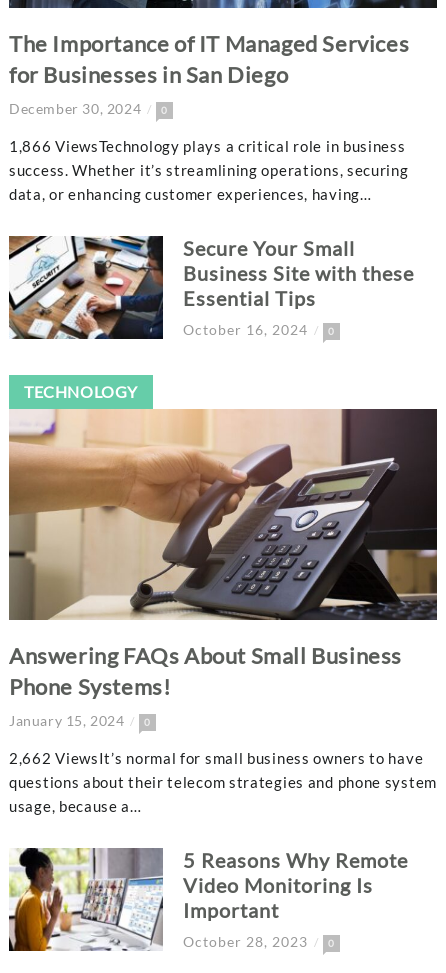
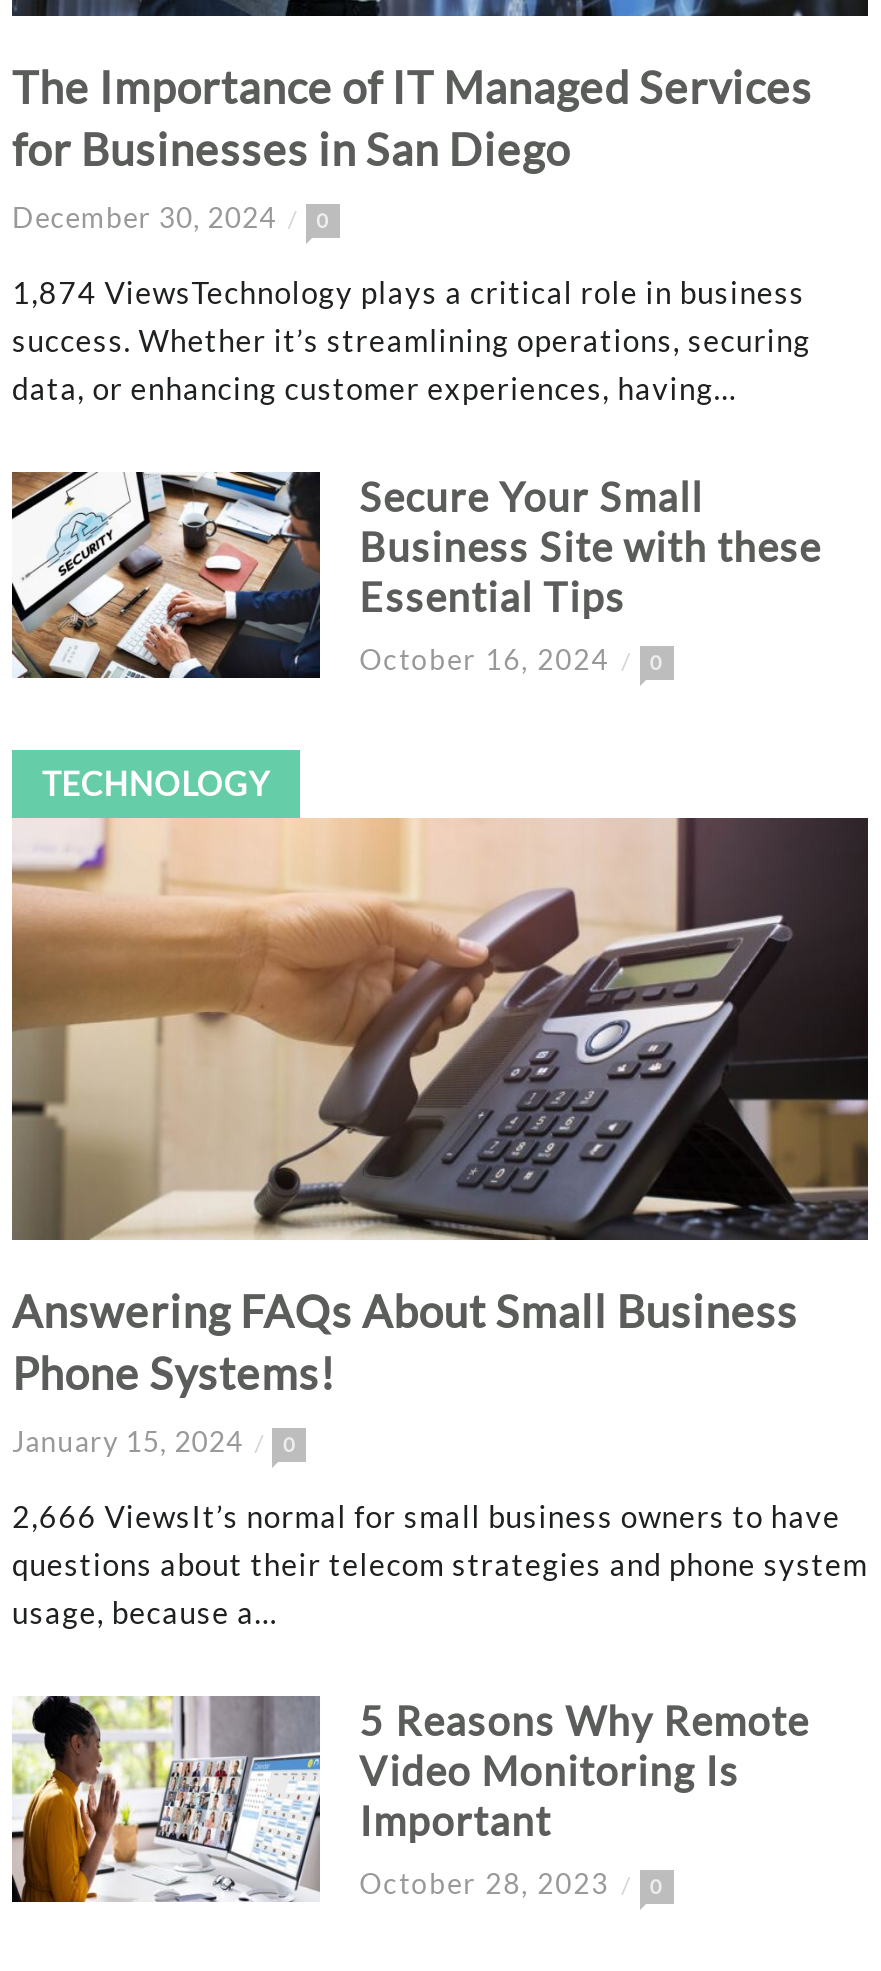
[9,137,405,155] 1,866 ViewsTechnology plays a critical role in business -> [12,274,805,310] 1,874 ViewsTechnology plays a critical role in business
[9,749,423,767] 2,662 ViewsIt’s normal for small business owners to have -> [12,1498,840,1534] 2,666 ViewsIt’s normal for small business owners to have

